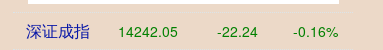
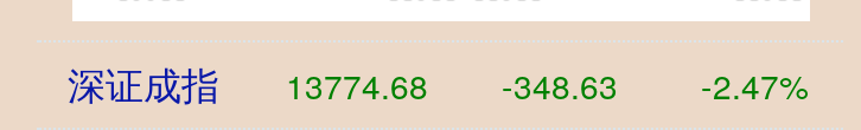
[118,21,178,41] 14242.05 -> [286,62,428,109] 13774.68
[217,21,258,41] -22.24 -> [502,62,618,109] -348.63
[293,21,338,41] -0.16% -> [701,62,808,109] -2.47%

